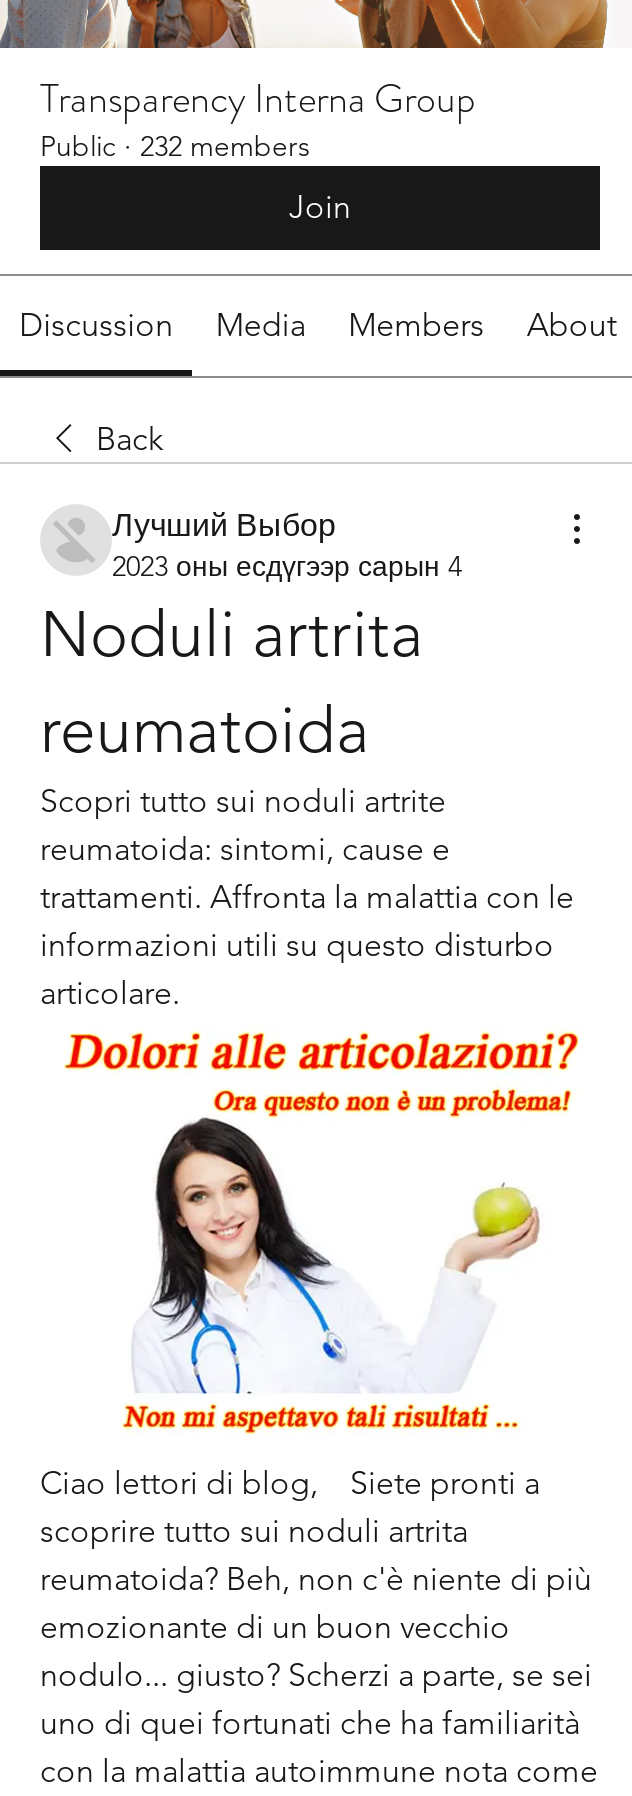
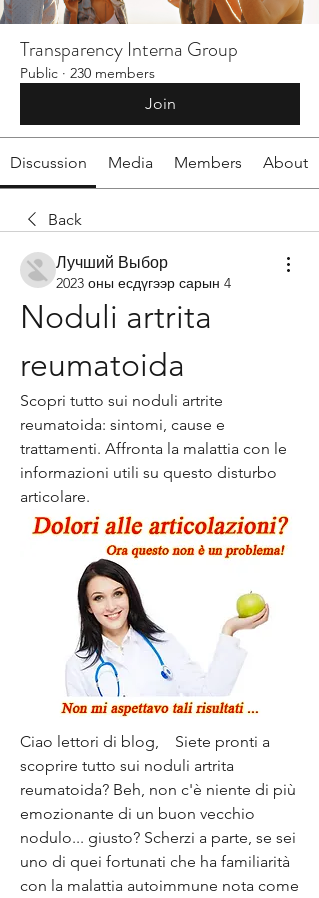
[40,128,310,164] Public · 232 members -> [20,64,155,82] Public · 230 members

